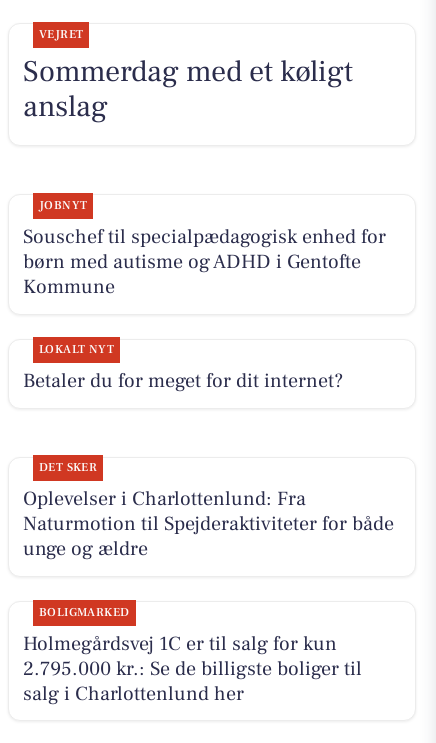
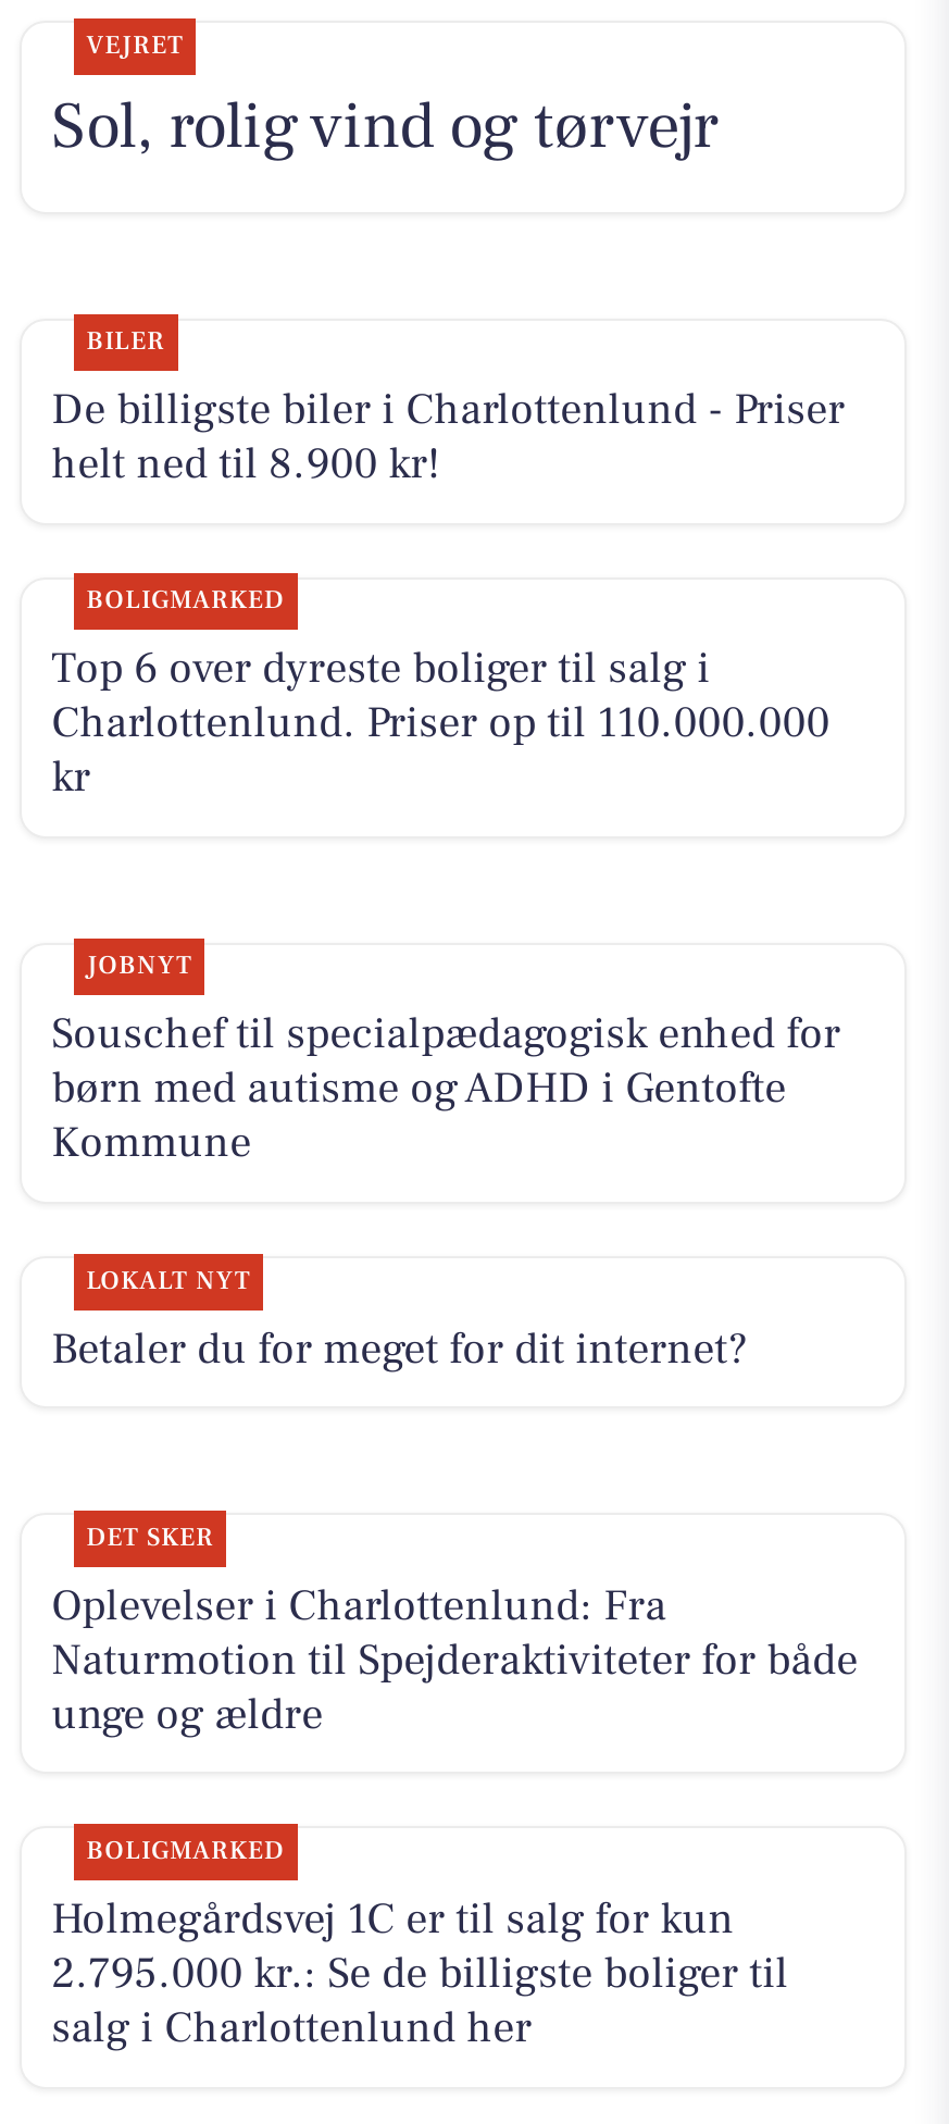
[23,52,353,126] Sommerdag med et køligt | anslag -> [51,84,845,806] Sol, rolig vind og tørvejr | BILER | De billigste biler i Charlottenlund - Priser | helt ned til 8.900 kr! | BOLIGMARKED | Top 6 over dyreste boliger til salg i | Charlottenlund. Priser op til 110.000.000 | kr

